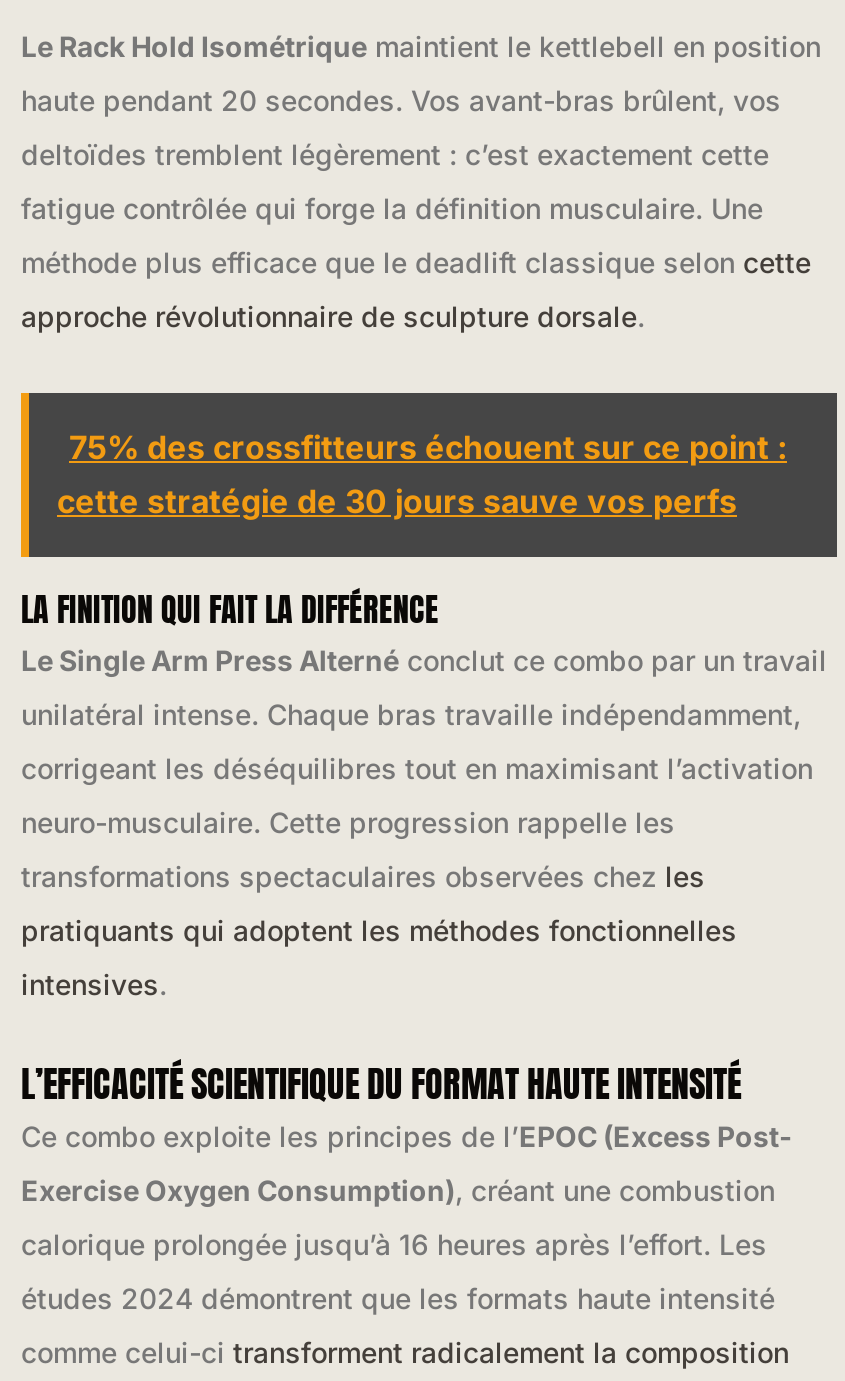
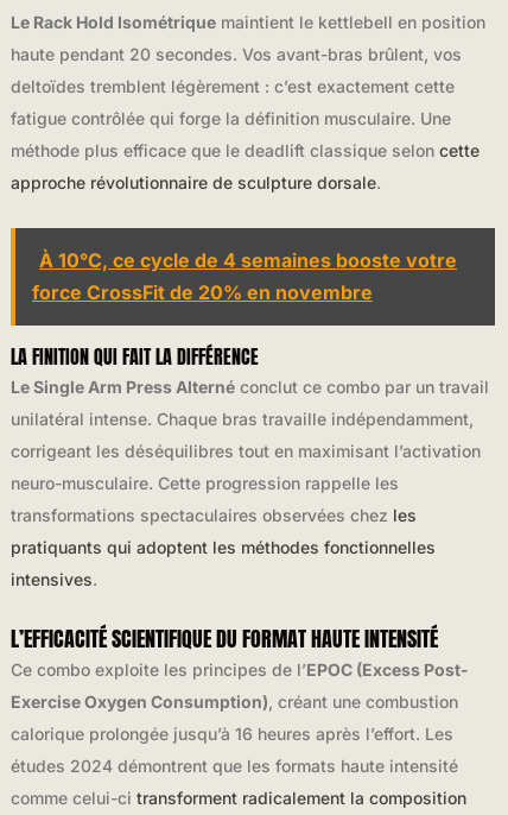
[57,426,787,520] 75% des crossfitteurs échouent sur ce point : | cette stratégie de 30 jours sauve vos perfs -> [32,248,457,304] À 10°C, ce cycle de 4 semaines booste votre | force CrossFit de 20% en novembre

